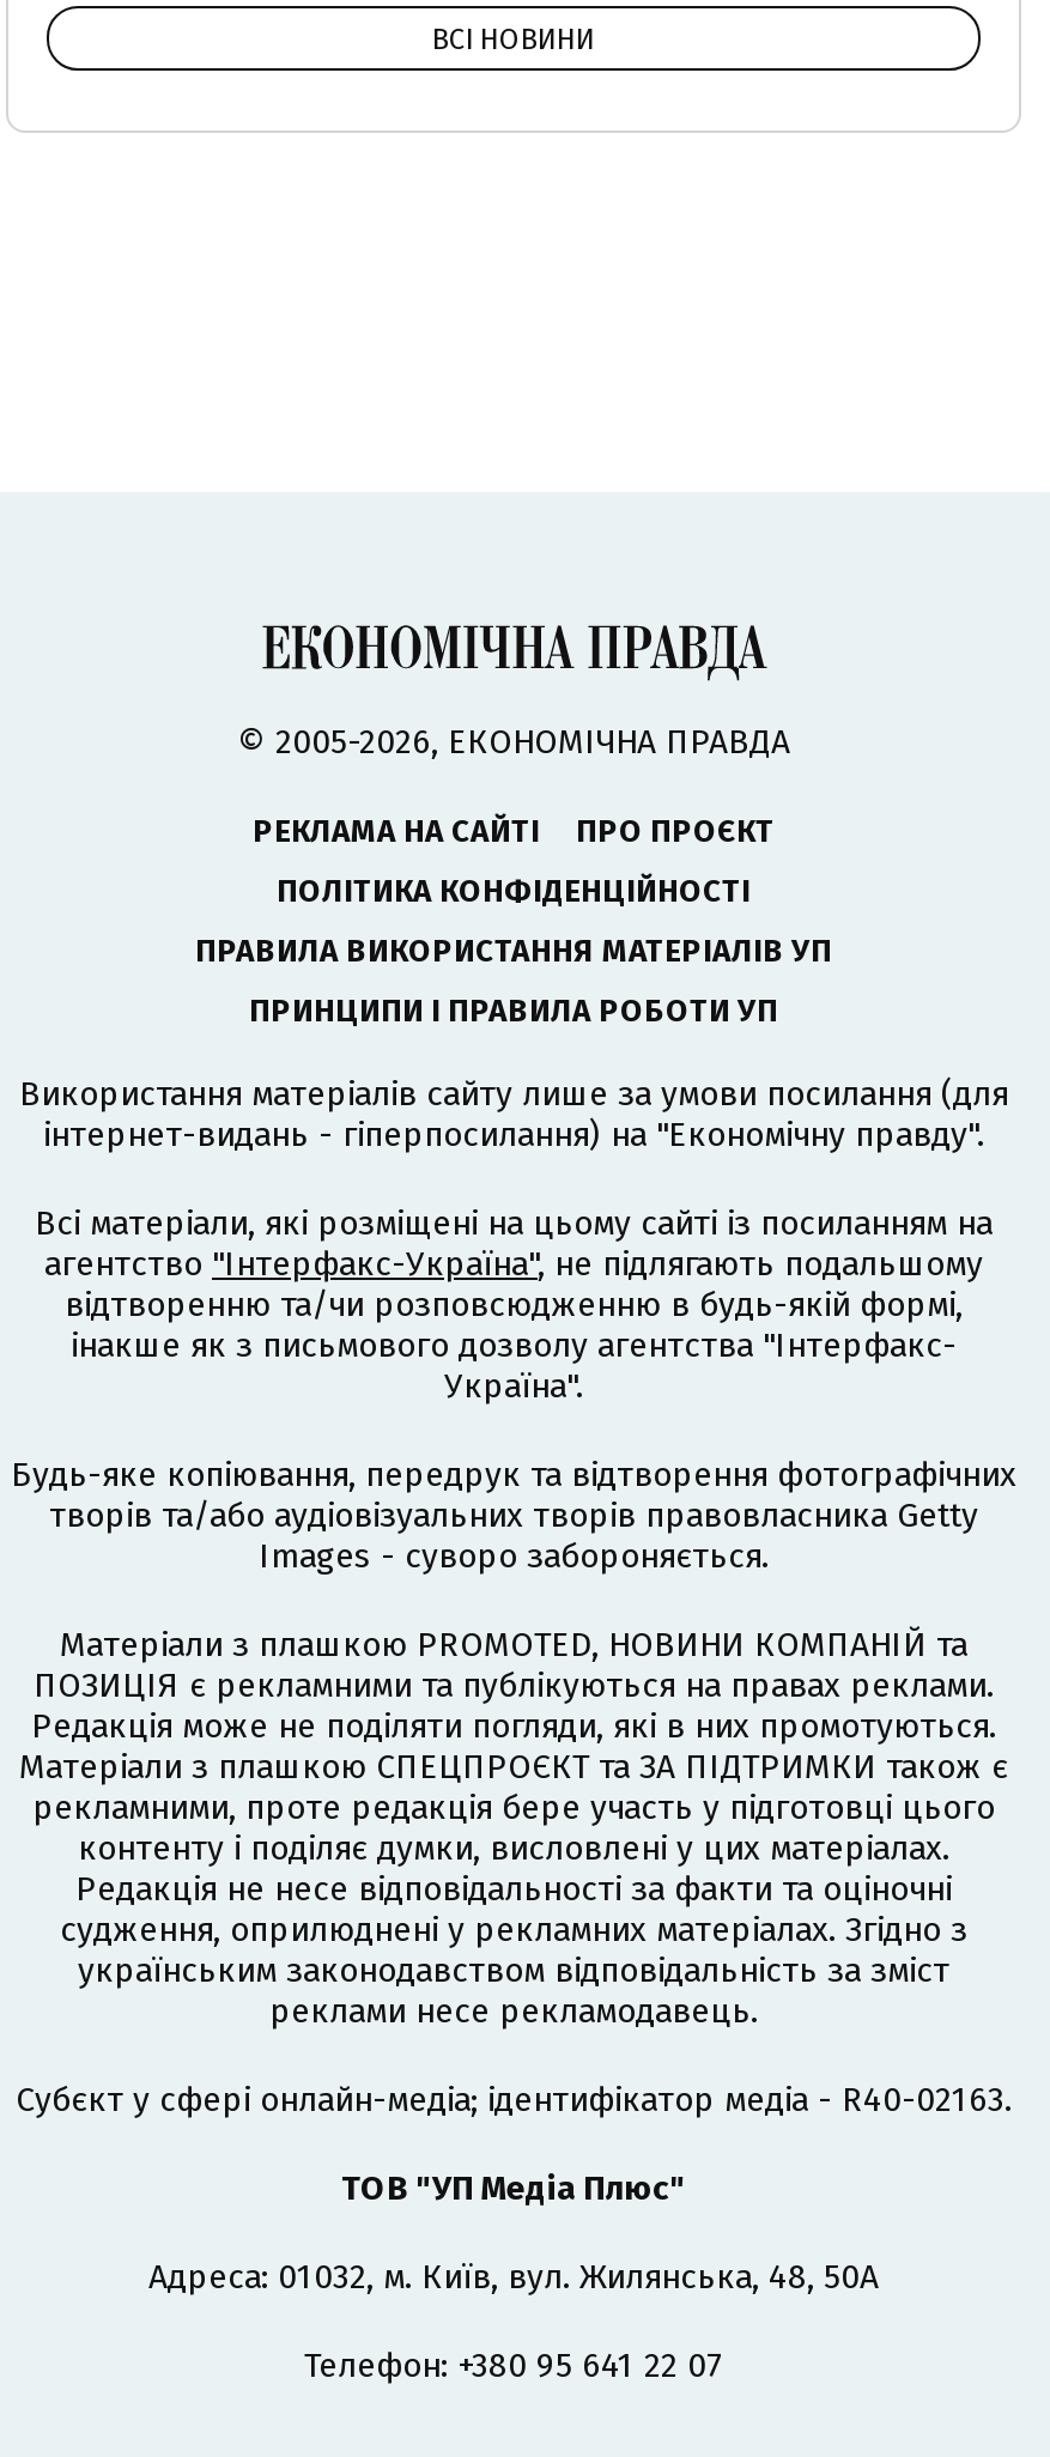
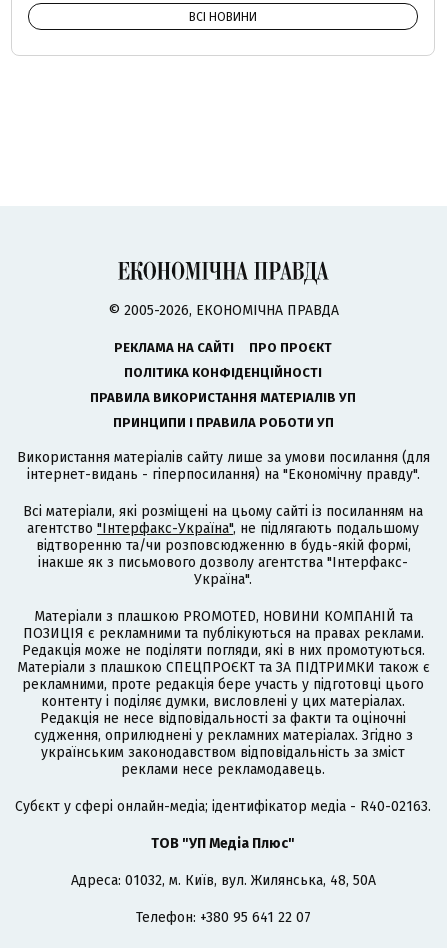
[11,1454,1016,1576] Будь-яке копіювання, передрук та відтворення фотографічних | творів та/або аудіовізуальних творів правовласника Getty | Images - суворо забороняється. -> none

